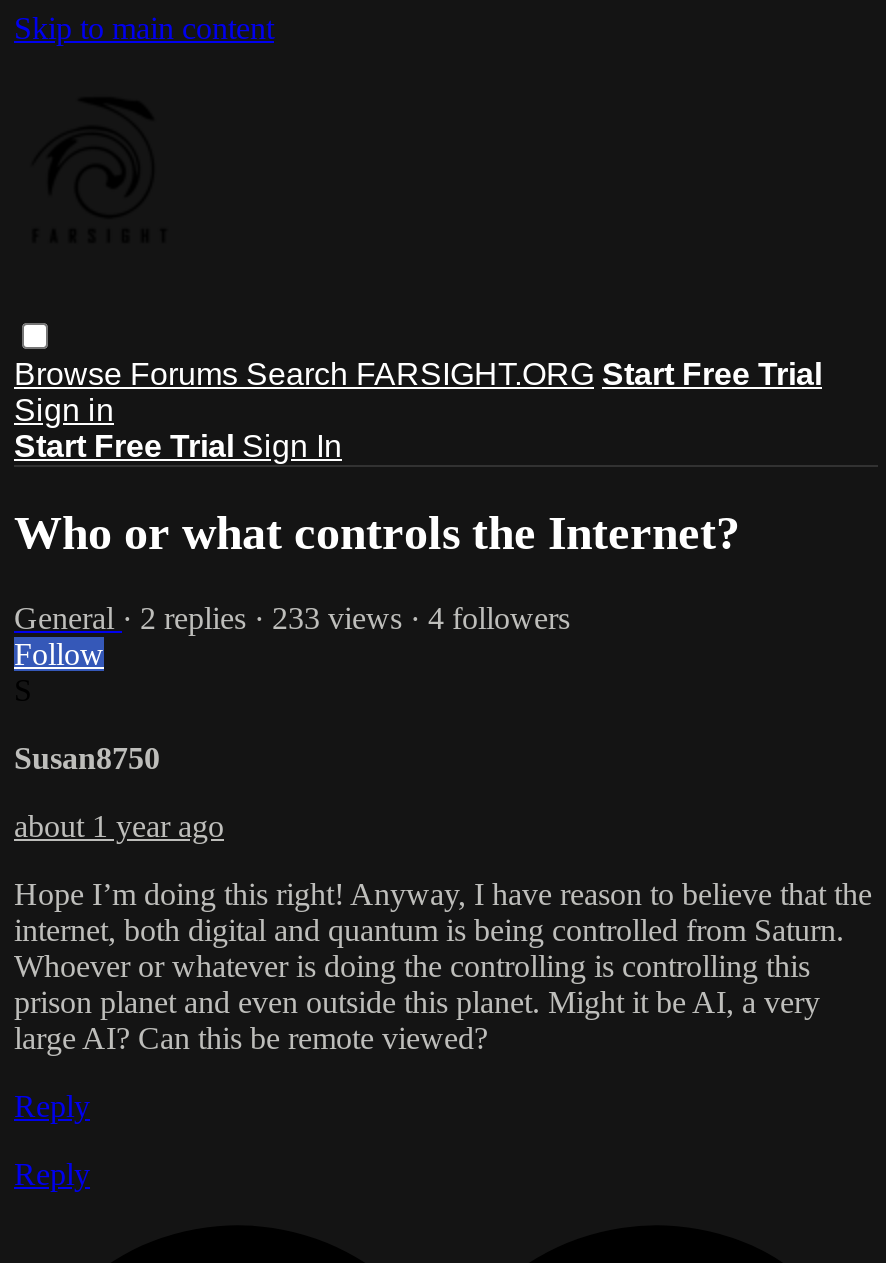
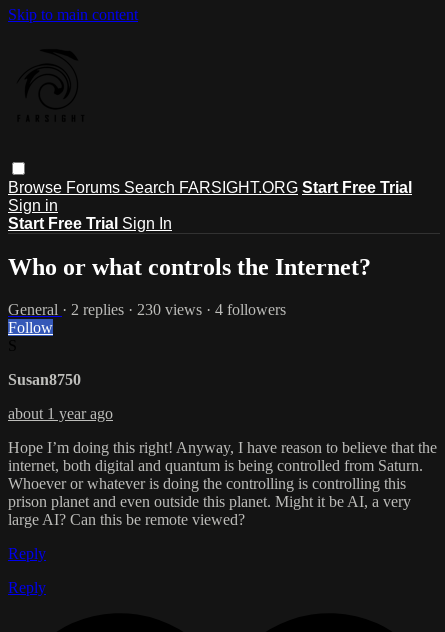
[14,600,570,634] General · 2 replies · 233 views · 4 followers -> [8,301,286,318] General · 2 replies · 230 views · 4 followers

